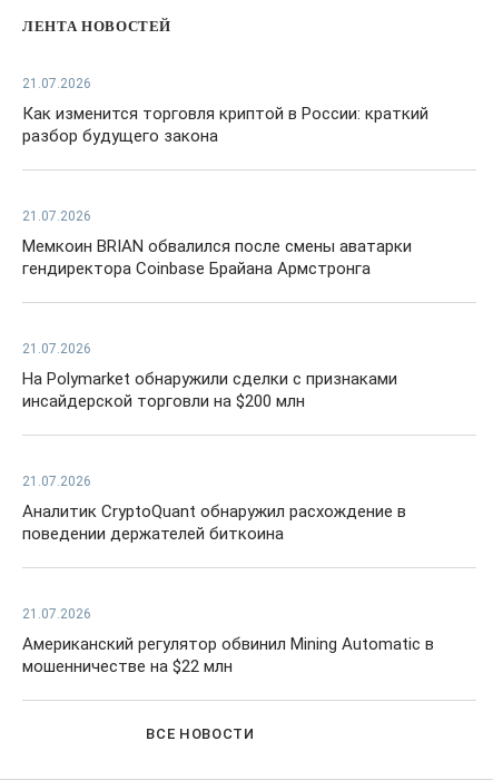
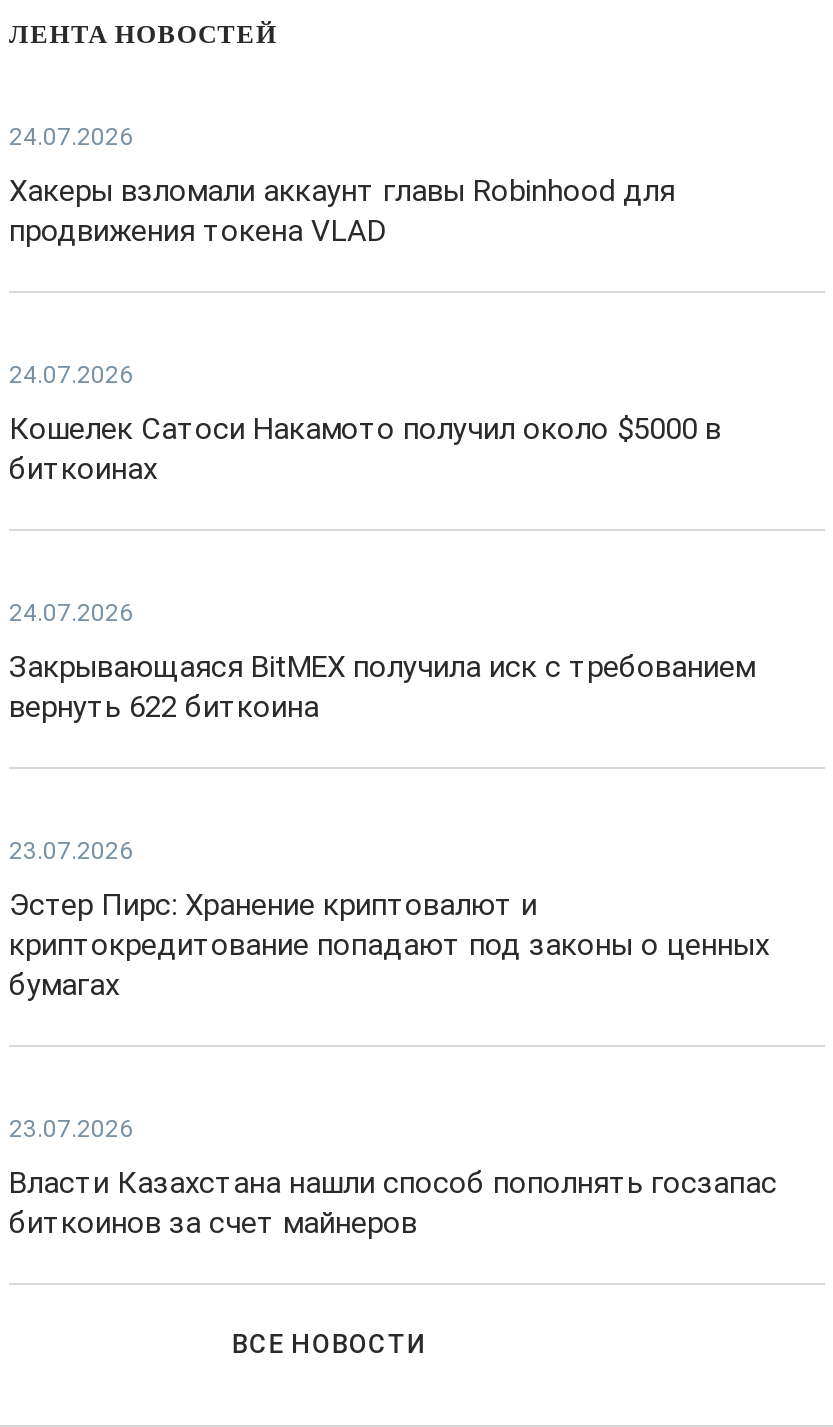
[22,76,91,91] 21.07.2026 -> [9,123,133,151] 24.07.2026
[22,103,428,146] Как изменится торговля криптой в России: краткий | разбор будущего закона -> [9,173,675,249] Хакеры взломали аккаунт главы Robinhood для | продвижения токена VLAD
[22,208,91,224] 21.07.2026 -> [9,361,133,389] 24.07.2026
[22,236,412,278] Мемкоин BRIAN обвалился после смены аватарки | гендиректора Coinbase Брайана Армстронга -> [9,411,721,487] Кошелек Сатоси Накамото получил около $5000 в | биткоинах
[22,341,91,356] 21.07.2026 -> [9,599,133,627] 24.07.2026
[22,369,397,411] На Polymarket обнаружили сделки с признаками | инсайдерской торговли на $200 млн -> [9,649,755,725] Закрывающаяся BitMEX получила иск с требованием | вернуть 622 биткоина
[22,473,91,489] 21.07.2026 -> [9,837,133,865] 23.07.2026
[22,501,406,544] Аналитик CryptoQuant обнаружил расхождение в | поведении держателей биткоина -> [9,887,769,1003] Эстер Пирс: Хранение криптовалют и | криптокредитование попадают под законы о ценных | бумагах
[22,606,91,622] 21.07.2026 -> [9,1115,133,1143] 23.07.2026
[22,634,434,676] Американский регулятор обвинил Mining Automatic в | мошенничестве на $22 млн -> [9,1165,777,1241] Власти Казахстана нашли способ пополнять госзапас | биткоинов за счет майнеров

